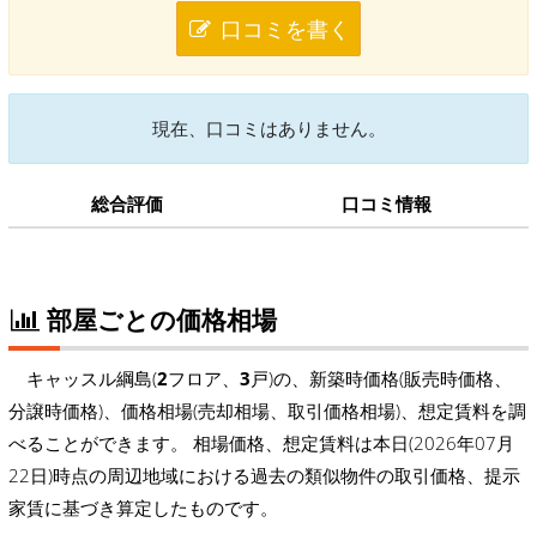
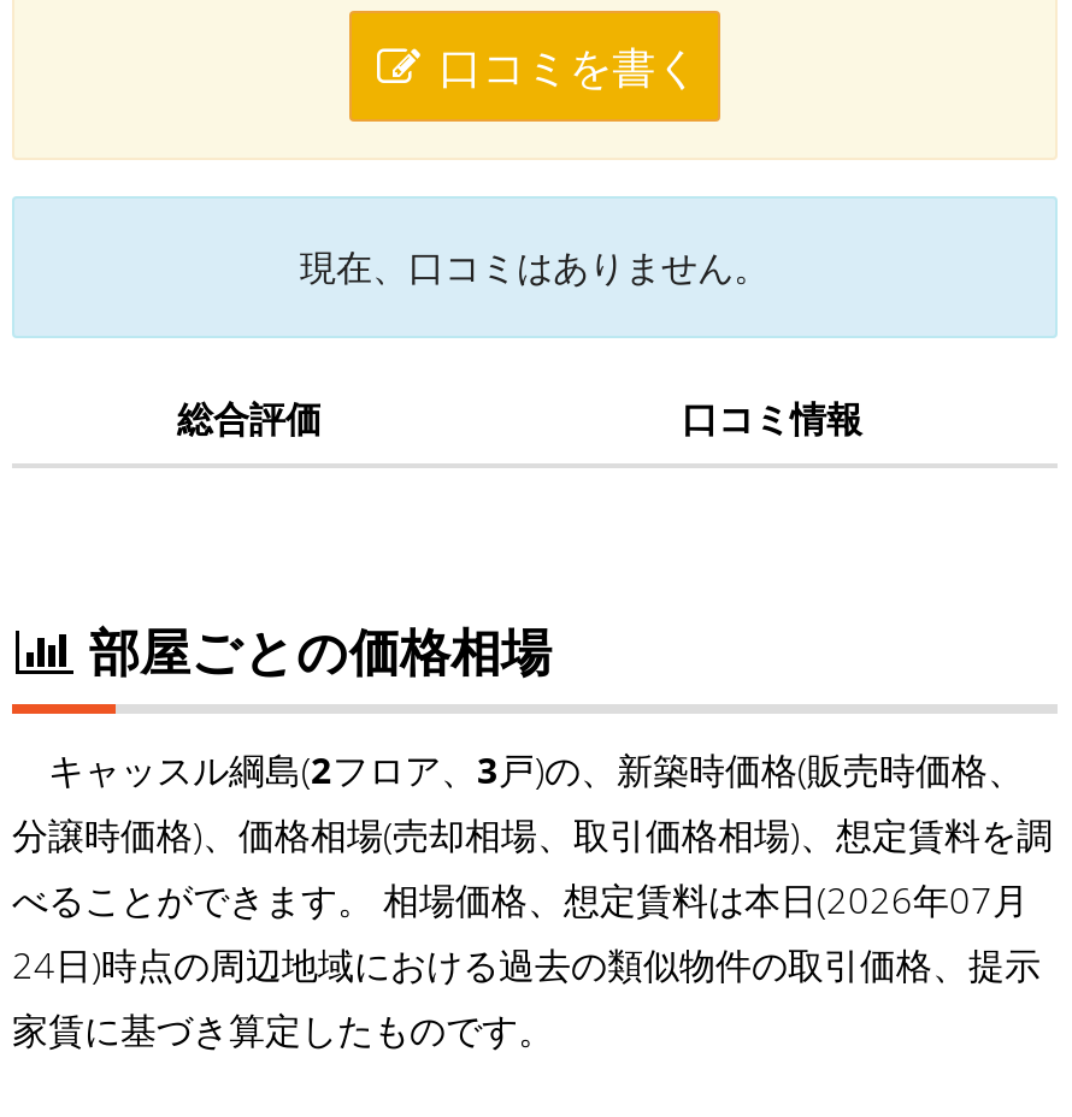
[8,464,520,488] 22日)時点の周辺地域における過去の類似物件の取引価格、提示 -> [12,941,1041,989] 24日)時点の周辺地域における過去の類似物件の取引価格、提示

